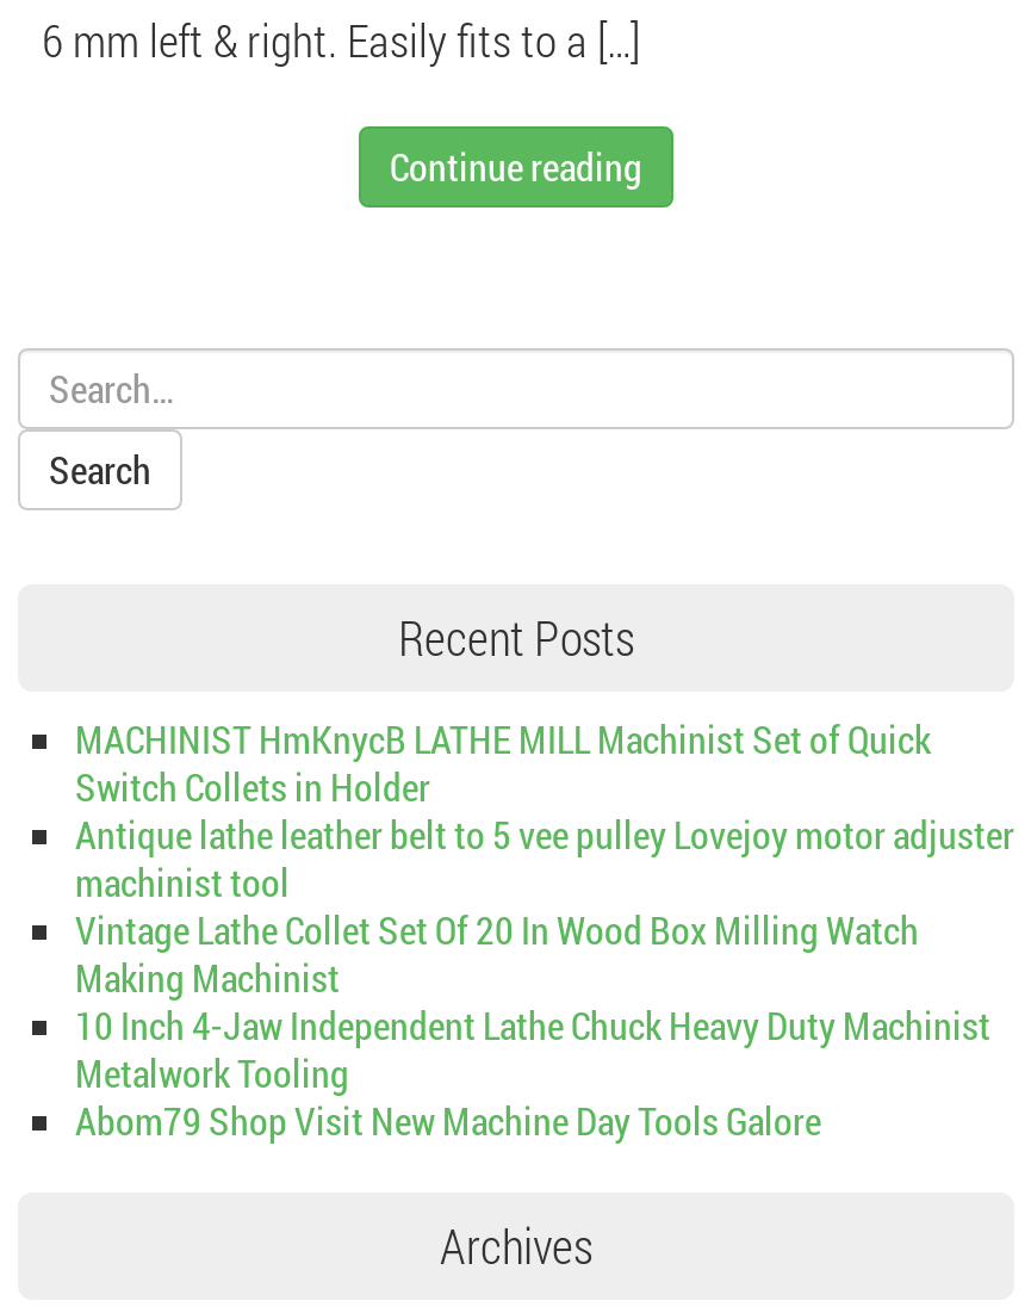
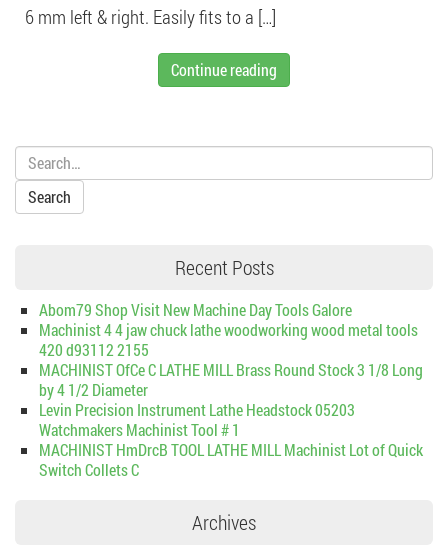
[75,713,1014,1097] MACHINIST HmKnycB LATHE MILL Machinist Set of Quick | Switch Collets in Holder | Antique lathe leather belt to 5 vee pulley Lovejoy motor adjuster | machinist tool | Vintage Lathe Collet Set Of 20 In Wood Box Milling Watch | Making Machinist | 10 Inch 4-Jaw Independent Lathe Chuck Heavy Duty Machinist | Metalwork Tooling -> none
moved [75,1094,821,1145] -> [39,299,352,320]: Abom79 Shop Visit New Machine Day Tools Galore
none -> [39,319,423,480] Machinist 4 4 jaw chuck lathe woodworking wood metal tools | 420 d93112 2155 | MACHINIST OfCe C LATHE MILL Brass Round Stock 3 1/8 Long | by 4 1/2 Diameter | Levin Precision Instrument Lathe Headstock 05203 | Watchmakers Machinist Tool # 1 | MACHINIST HmDrcB TOOL LATHE MILL Machinist Lot of Quick | Switch Collets C

